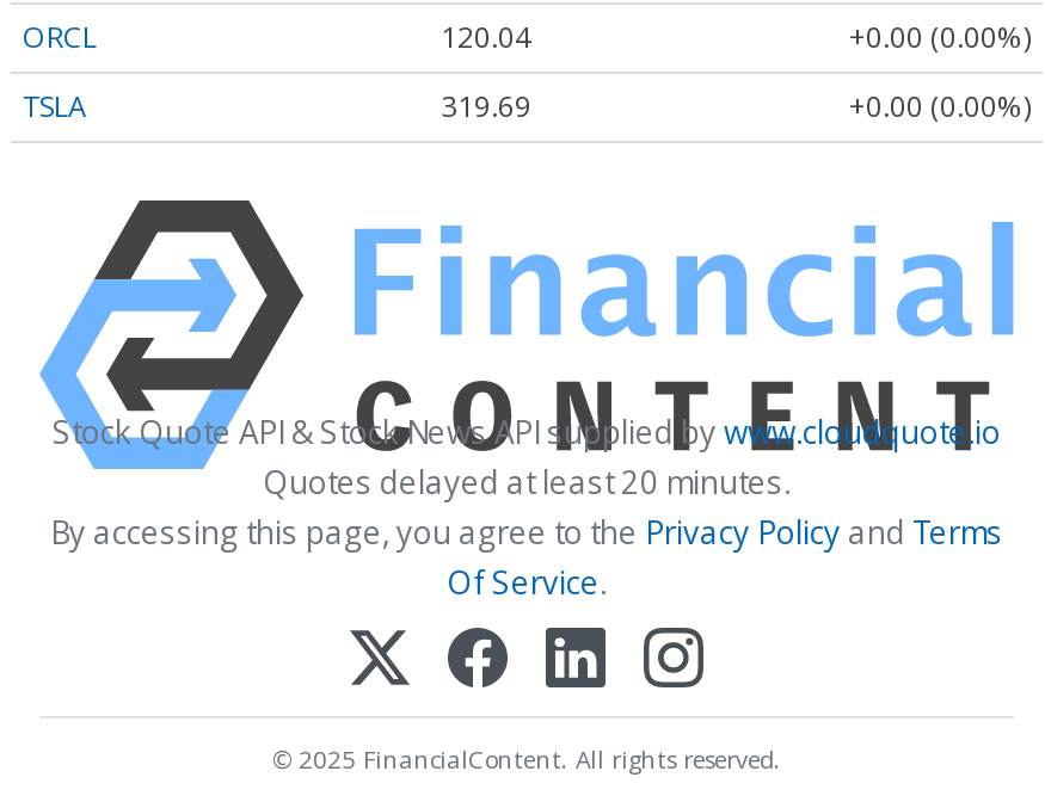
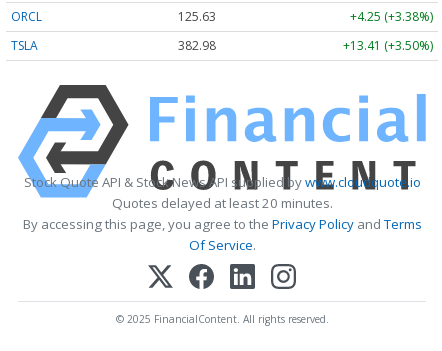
[441,17,531,58] 120.04 -> [178,8,216,25] 125.63
[849,17,1031,58] +0.00 (0.00%) -> [350,8,433,25] +4.25 (+3.38%)
[441,87,531,127] 319.69 -> [178,37,216,54] 382.98
[849,87,1031,127] +0.00 (0.00%) -> [343,37,433,54] +13.41 (+3.50%)

